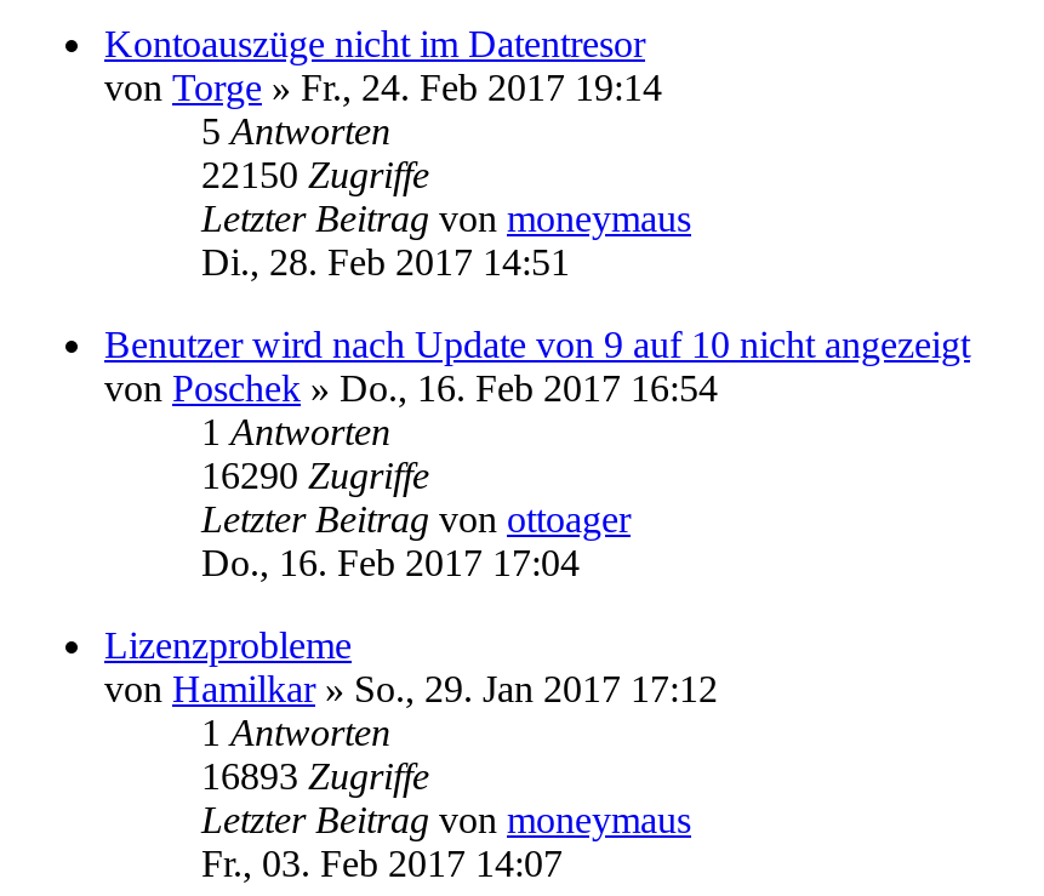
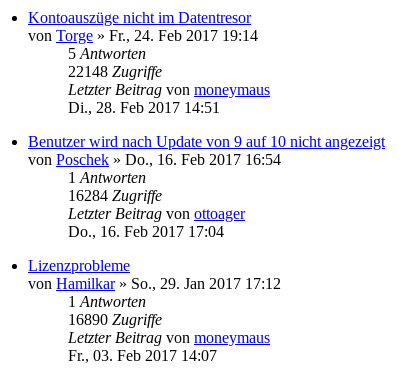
[201,154,429,195] 22150 Zugriffe -> [68,63,162,80] 22148 Zugriffe
[201,454,429,496] 16290 Zugriffe -> [68,187,162,204] 16284 Zugriffe
[201,755,429,796] 16893 Zugriffe -> [68,311,162,328] 16890 Zugriffe

